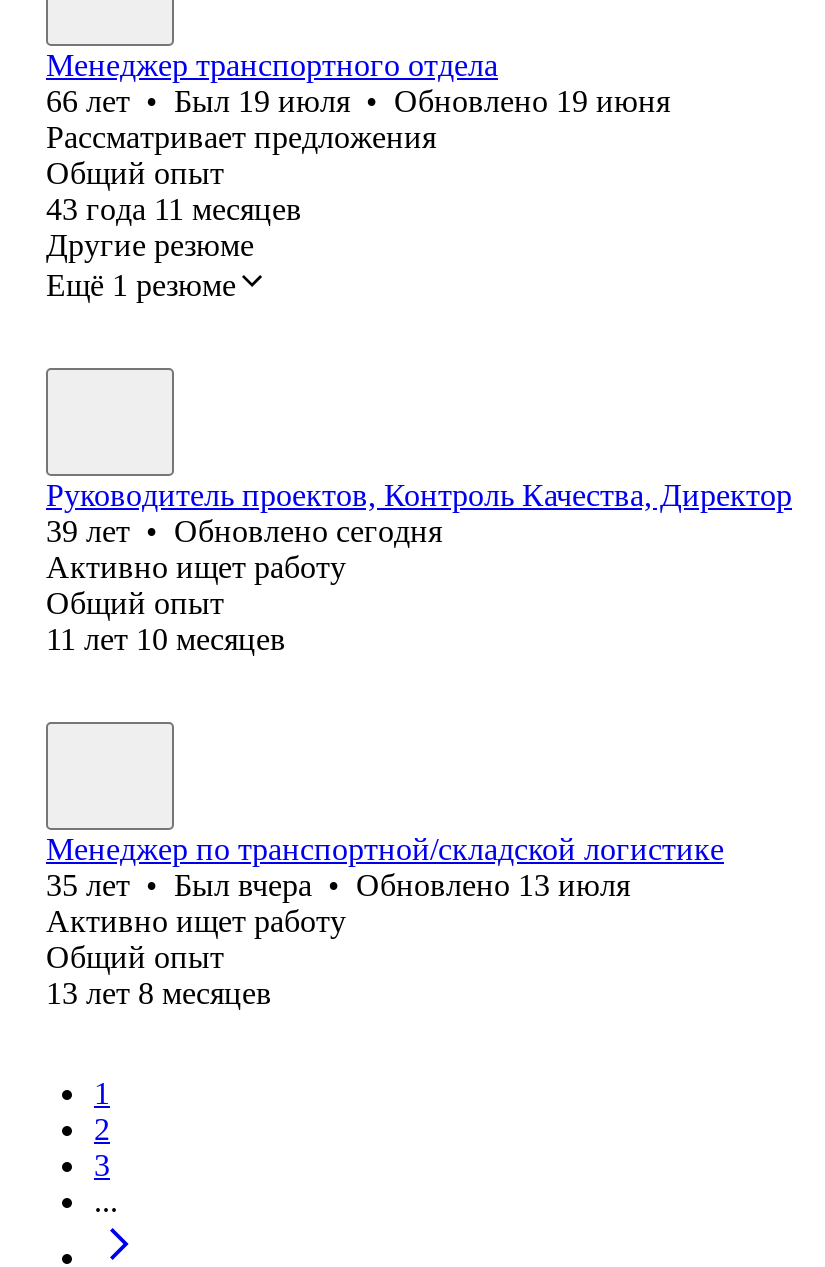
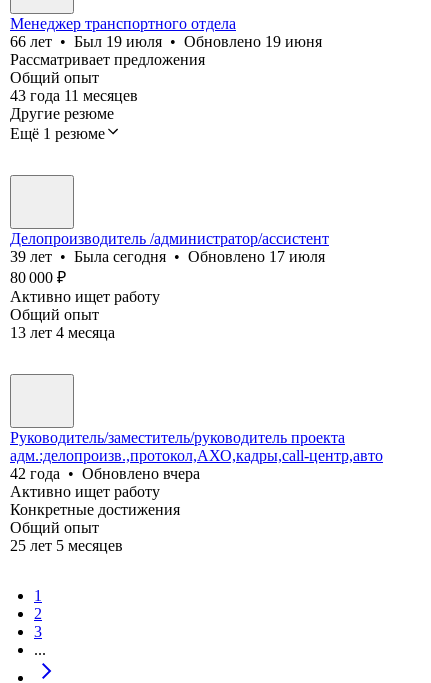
[46,478,792,548] Руководитель проектов, Контроль Качества, Директор | 39 лет • Обновлено сегодня -> [10,230,329,286] Делопроизводитель /администратор/ассистент | 39 лет • Была сегодня • Обновлено 17 июля | 80 000 ₽
[46,622,286,656] 11 лет 10 месяцев -> [10,324,115,341] 13 лет 4 месяца
[46,832,724,902] Менеджер по транспортной/складской логистике | 35 лет • Был вчера • Обновлено 13 июля -> [10,429,383,482] Руководитель/заместитель/руководитель проекта | адм.:делопроизв.,протокол,АХО,кадры,call-центр,авто | 42 года • Обновлено вчера
none -> [10,501,180,518] Конкретные достижения
[46,976,272,1010] 13 лет 8 месяцев -> [10,537,123,554] 25 лет 5 месяцев

